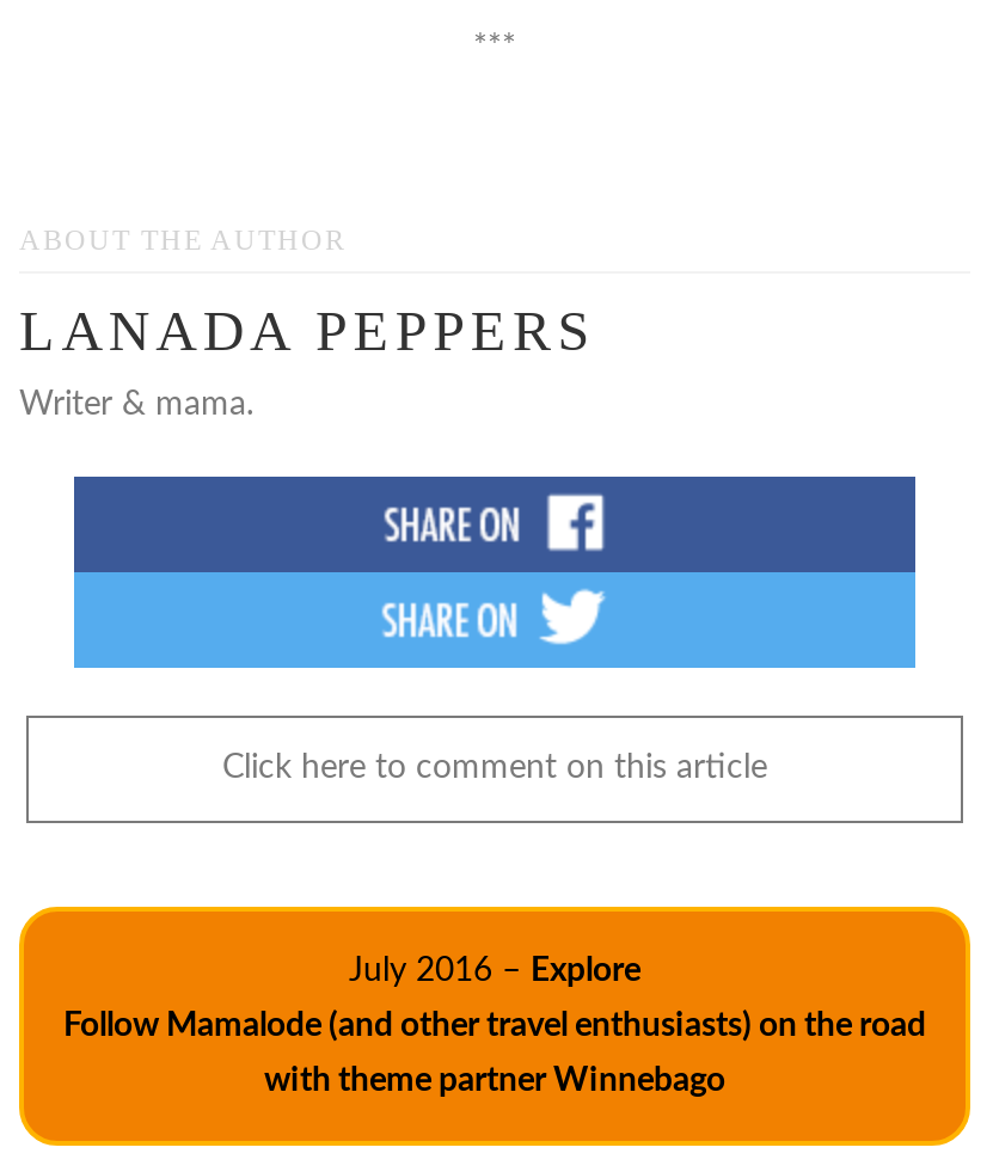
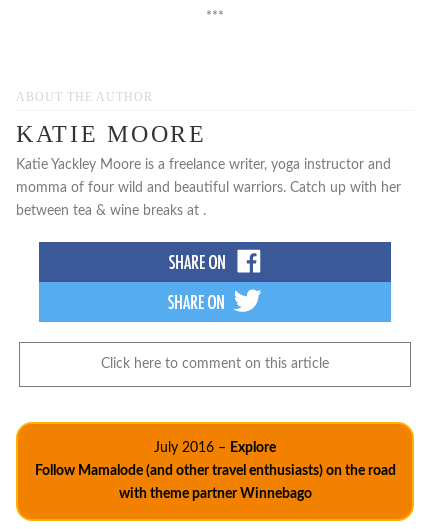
[19,299,595,421] LANADA PEPPERS | Writer & mama. -> [16,121,401,218] KATIE MOORE | Katie Yackley Moore is a freelance writer, yoga instructor and | momma of four wild and beautiful warriors. Catch up with her | between tea & wine breaks at .

